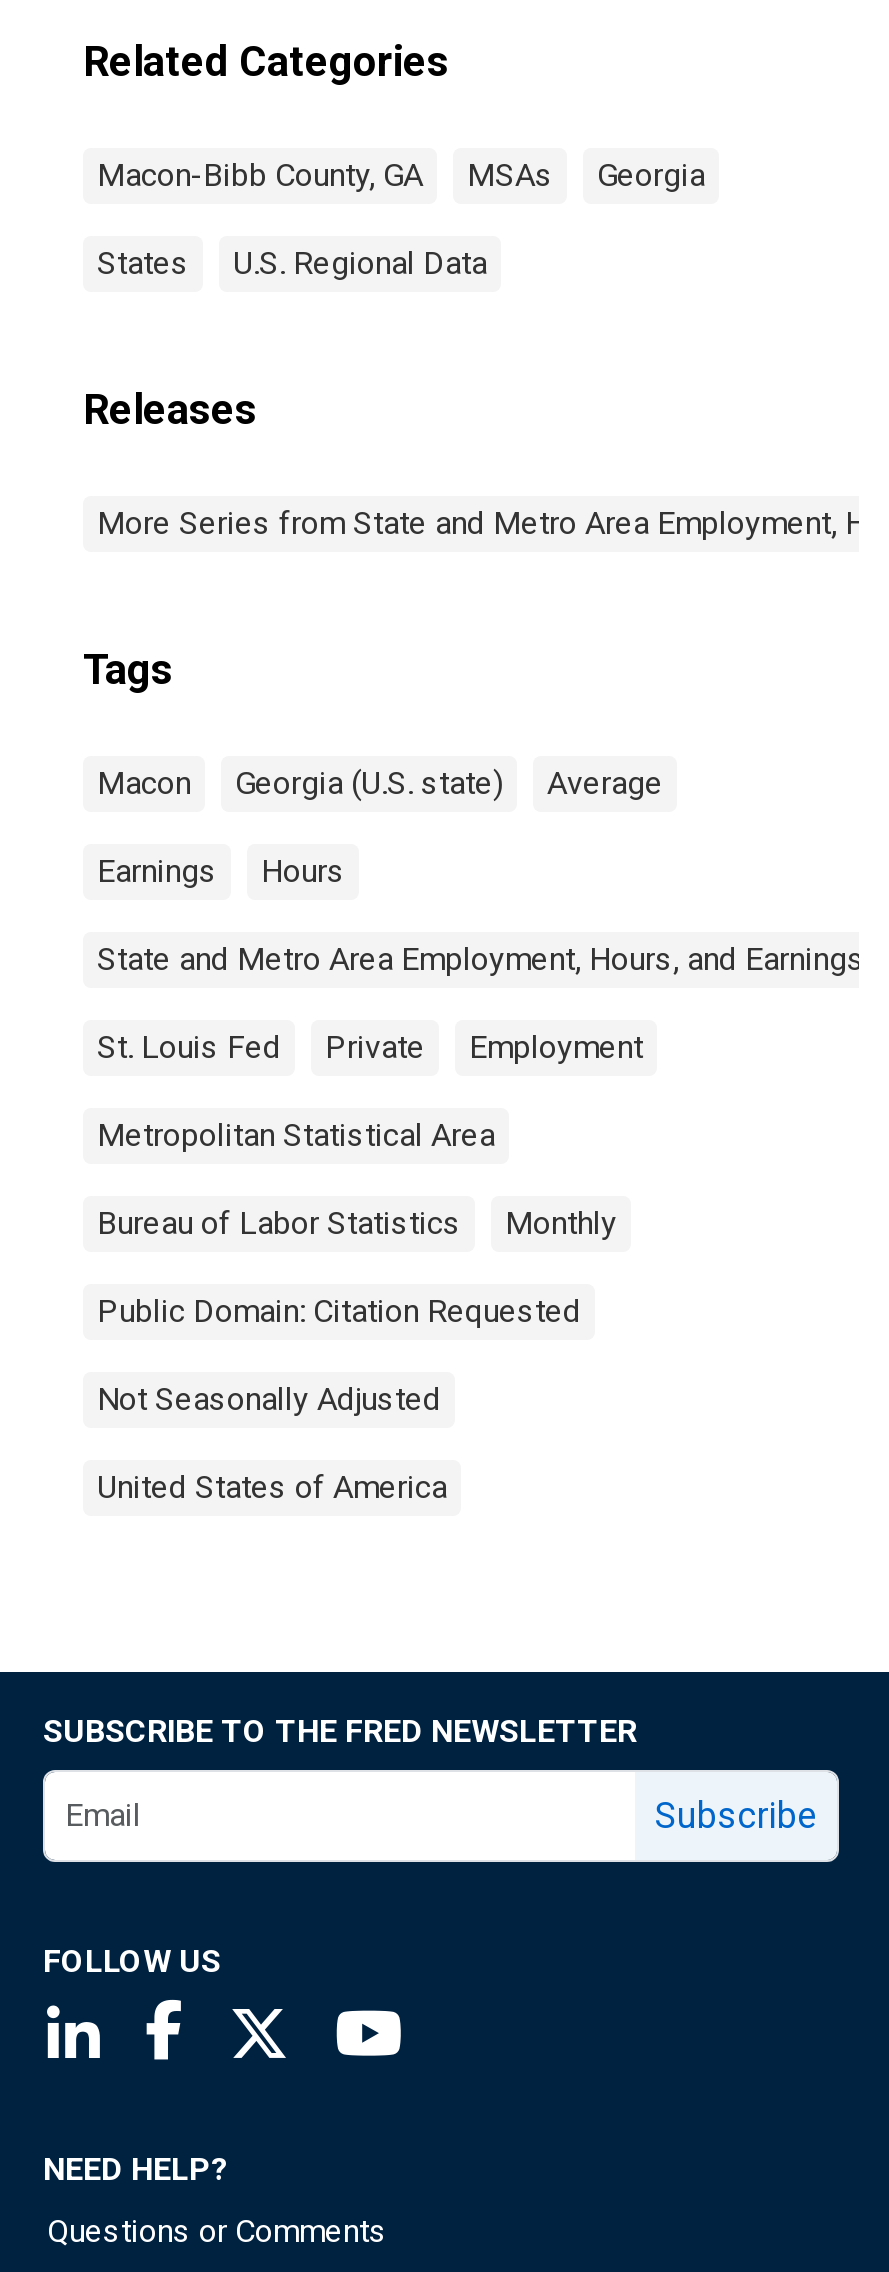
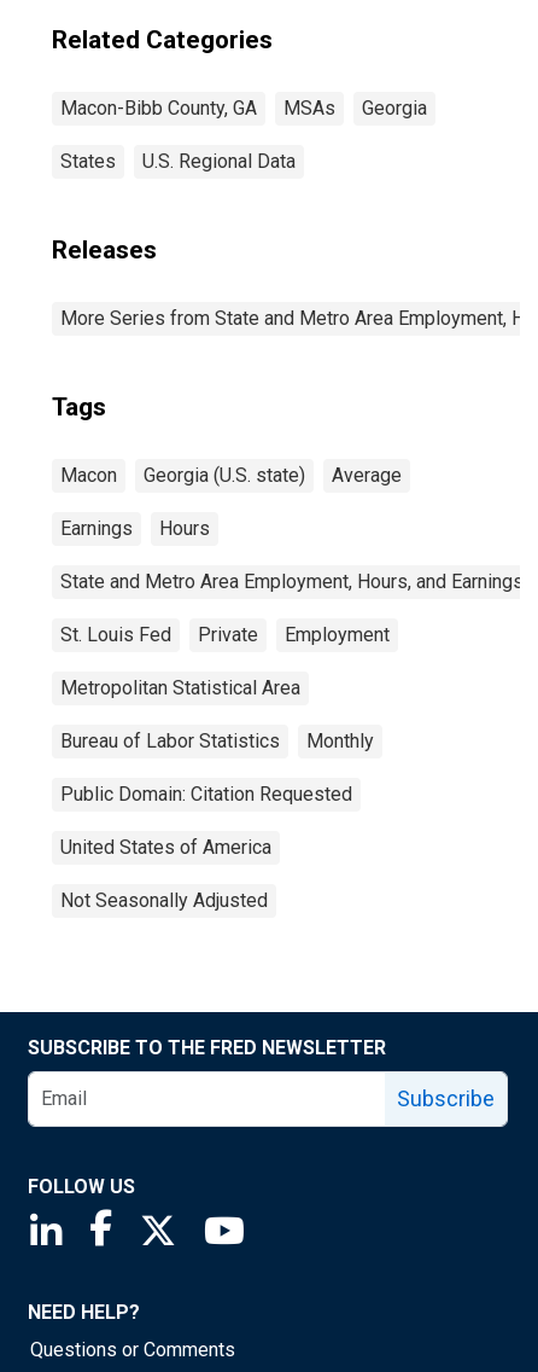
moved [97,1380,441,1418] -> [60,889,268,912]: Not Seasonally Adjusted
moved [97,1468,447,1506] -> [60,836,271,859]: United States of America

